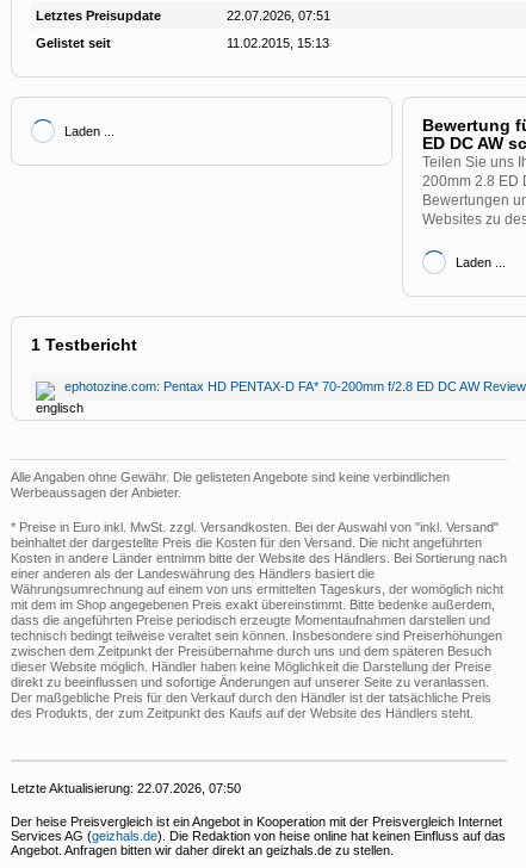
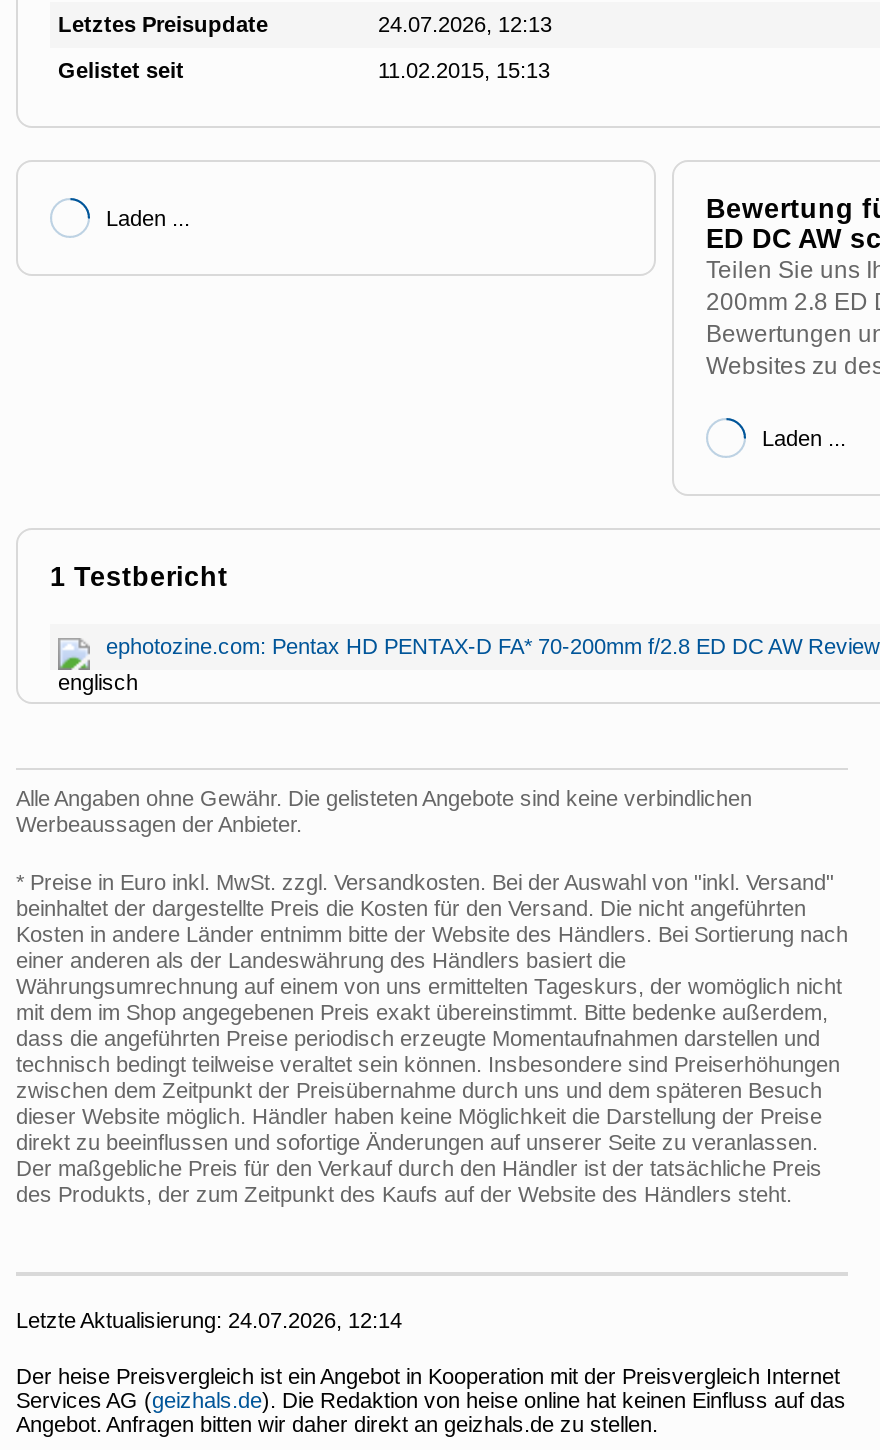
[227,8,330,22] 22.07.2026, 07:51 -> [378,11,552,35] 24.07.2026, 12:13
[11,781,241,795] Letzte Aktualisierung: 22.07.2026, 07:50 -> [16,1308,402,1332] Letzte Aktualisierung: 24.07.2026, 12:14

